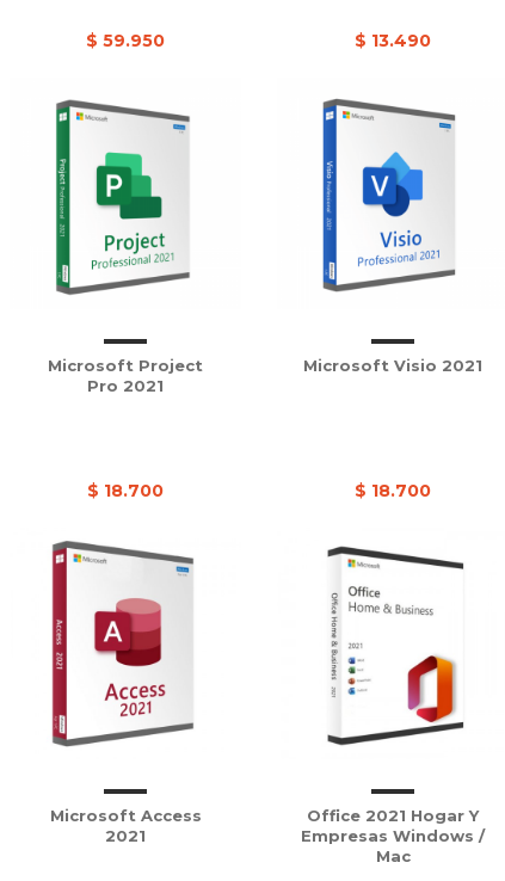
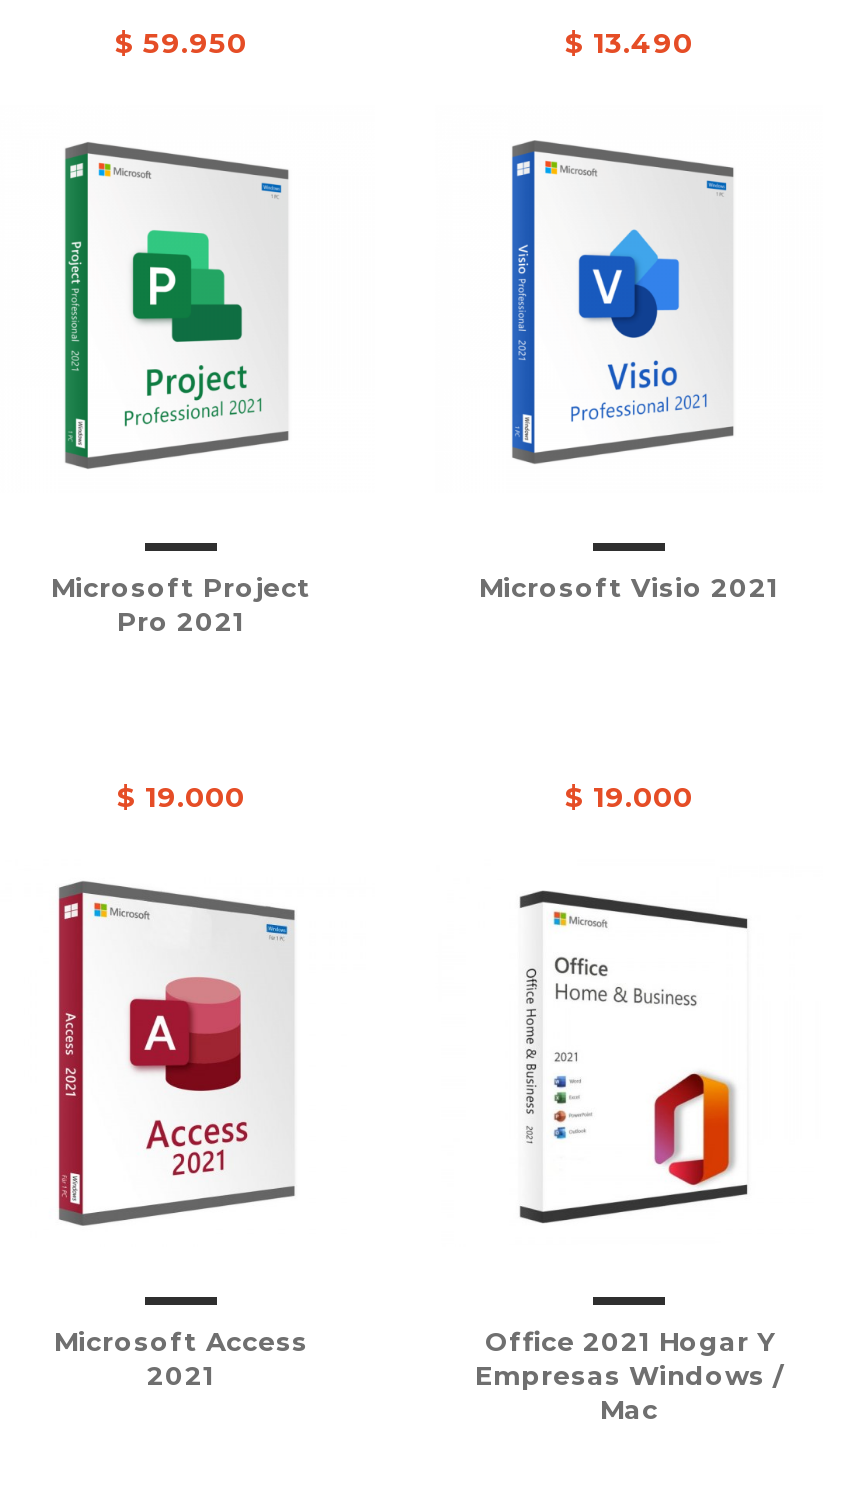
[87,480,164,501] $ 18.700 -> [117,779,245,815] $ 19.000
[355,480,431,501] $ 18.700 -> [565,779,693,815] $ 19.000

